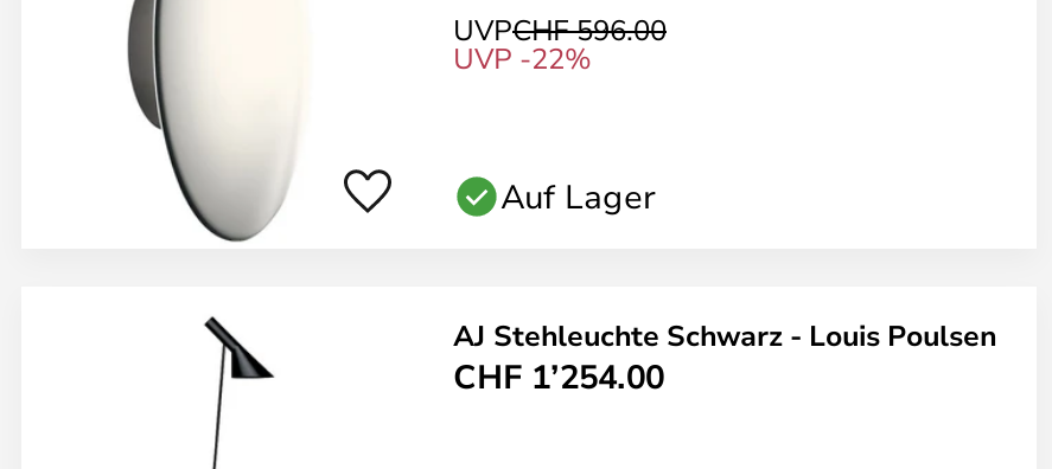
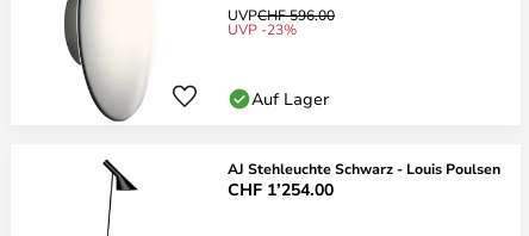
[453,38,591,76] UVP -22% -> [228,19,297,38] UVP -23%

